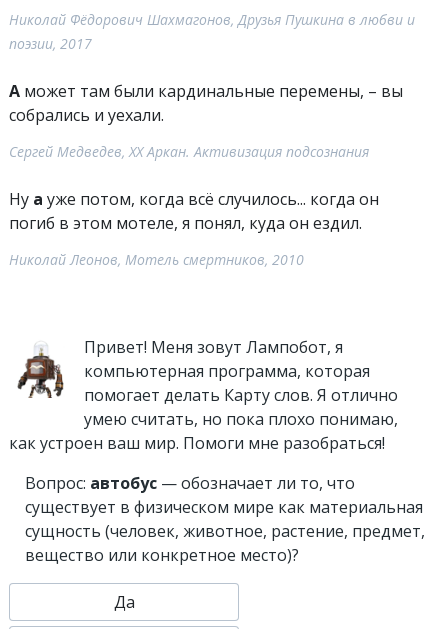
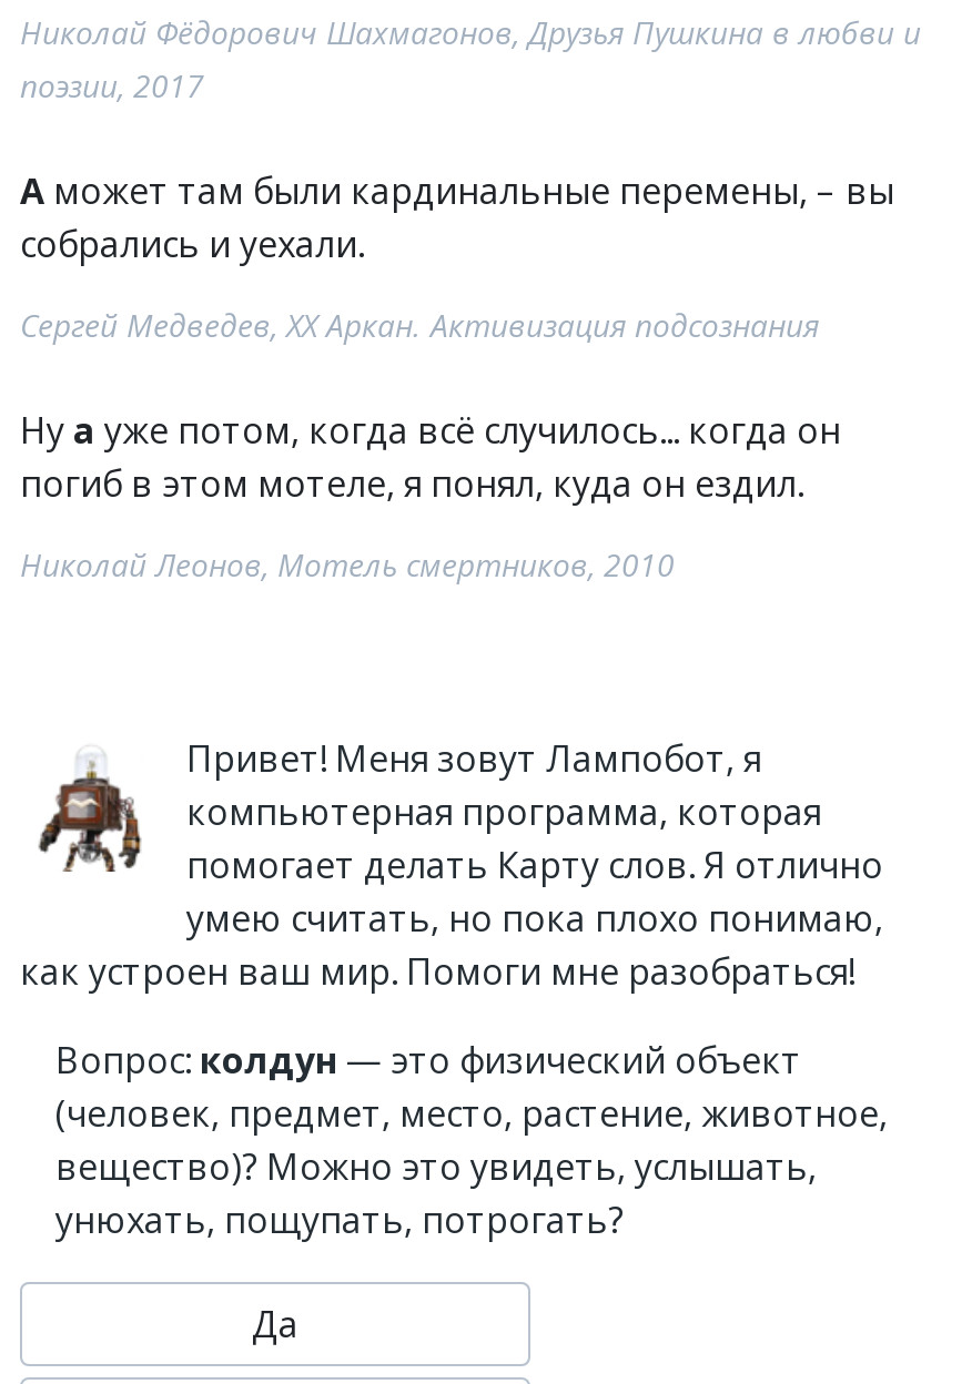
[25,472,425,566] Вопрос: автобус — обозначает ли то, что | существует в физическом мире как материальная | сущность (человек, животное, растение, предмет, | вещество или конкретное место)? -> [55,1036,888,1244] Вопрос: колдун — это физический объект | (человек, предмет, место, растение, животное, | вещество)? Можно это увидеть, услышать, | унюхать, пощупать, потрогать?

